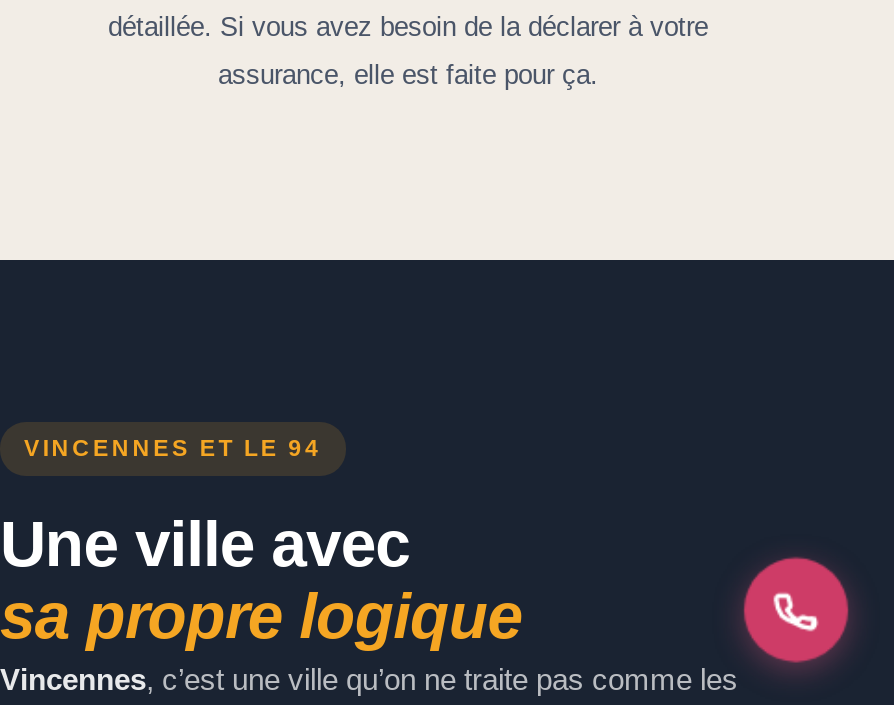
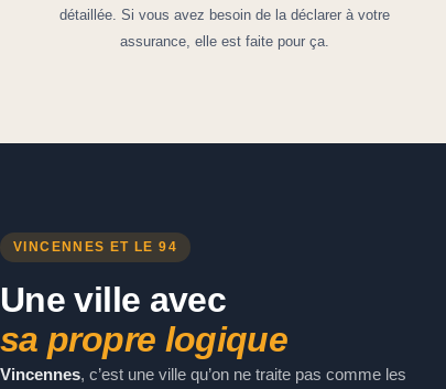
[740,554,852,674] [image] -> none

